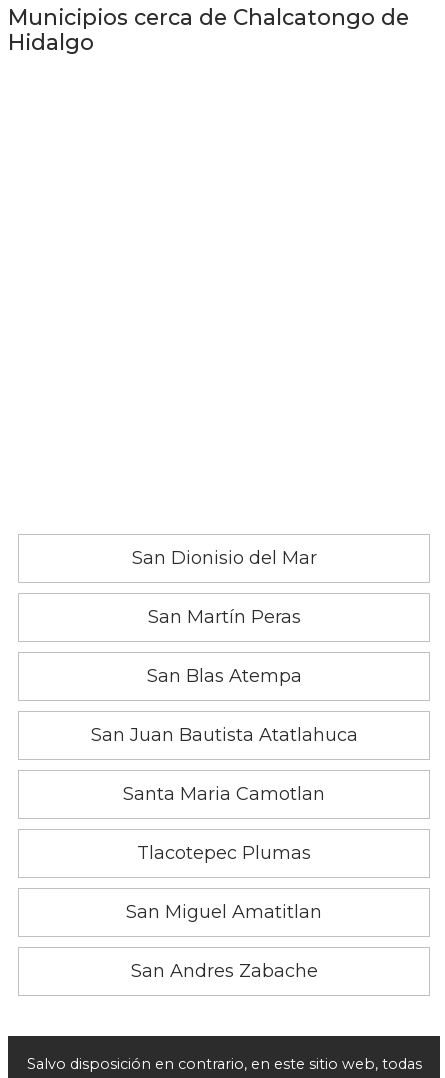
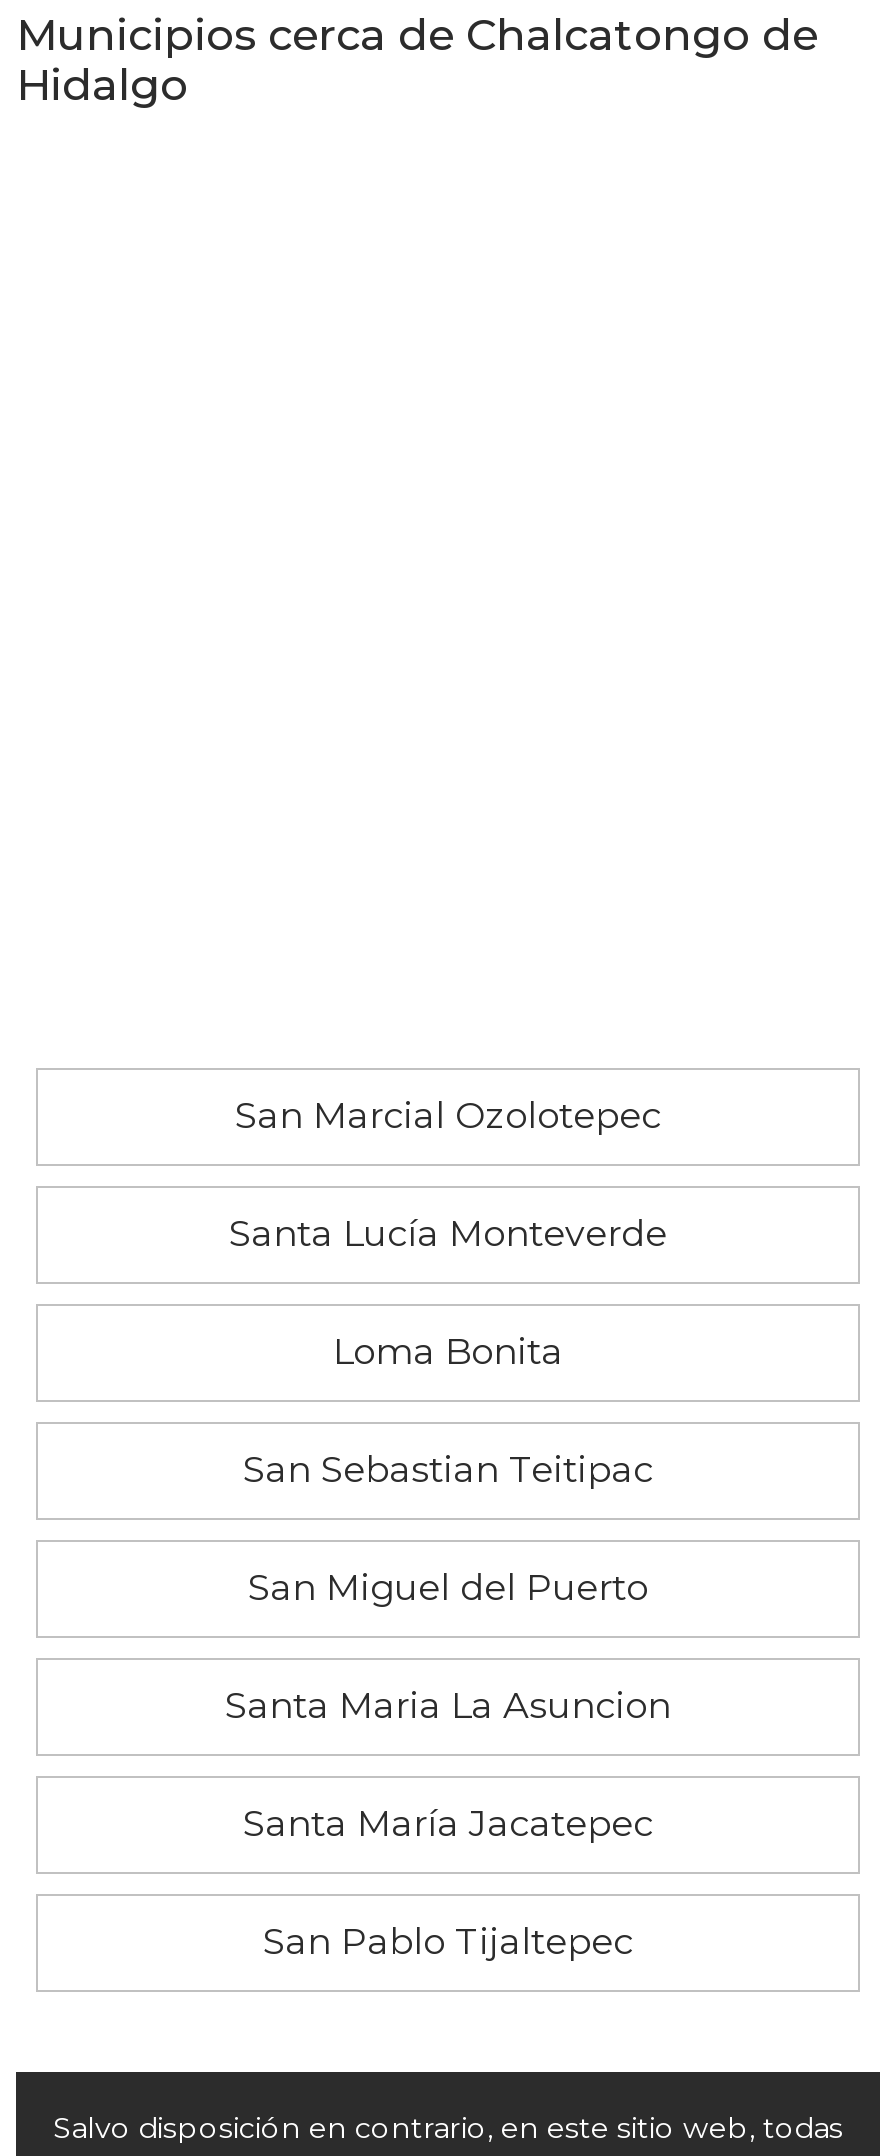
[131,547,316,569] San Dionisio del Mar -> [235,1095,661,1139] San Marcial Ozolotepec
[147,606,300,628] San Martín Peras -> [229,1213,667,1257] Santa Lucía Monteverde
[146,665,301,687] San Blas Atempa -> [333,1331,563,1375] Loma Bonita
[90,724,357,746] San Juan Bautista Atatlahuca -> [243,1449,653,1493] San Sebastian Teitipac
[123,783,325,805] Santa Maria Camotlan -> [248,1567,648,1611] San Miguel del Puerto
[137,842,311,864] Tlacotepec Plumas -> [225,1685,671,1729] Santa Maria La Asuncion
[126,901,322,923] San Miguel Amatitlan -> [243,1803,653,1847] Santa María Jacatepec
[130,960,317,982] San Andres Zabache -> [263,1921,633,1965] San Pablo Tijaltepec

